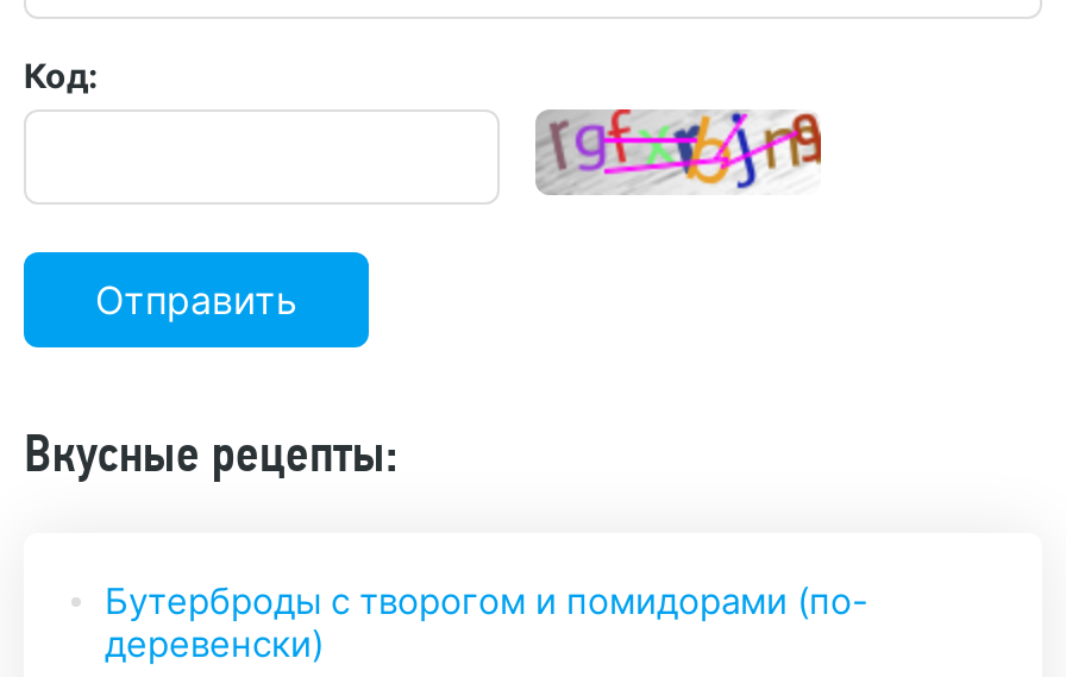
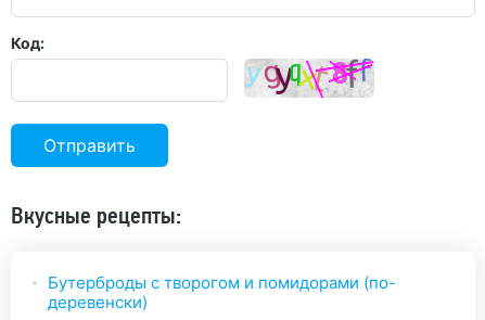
[535,107,823,195] [image] -> [245,57,374,99] [image]

